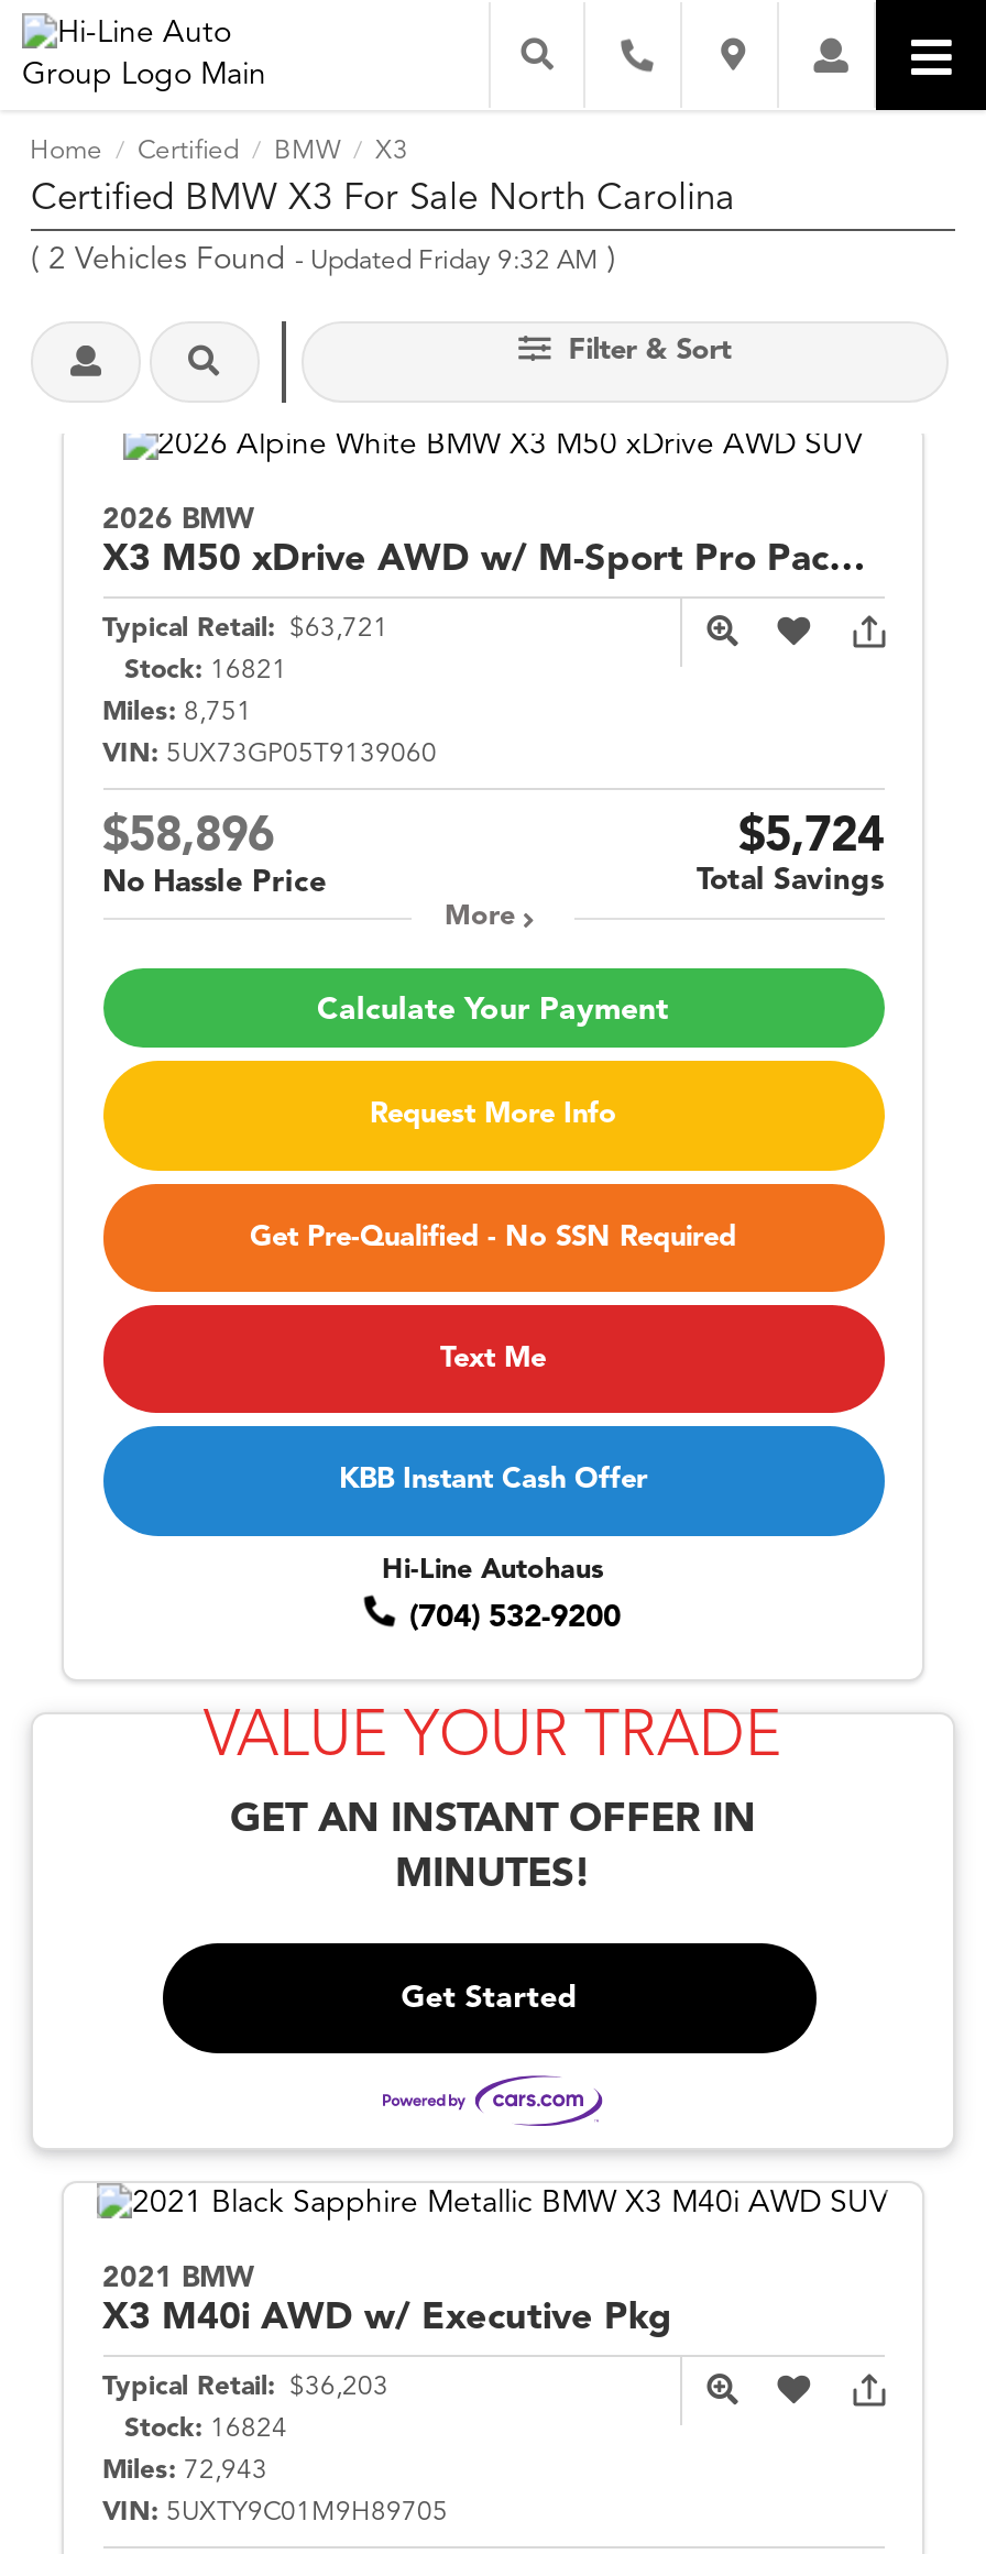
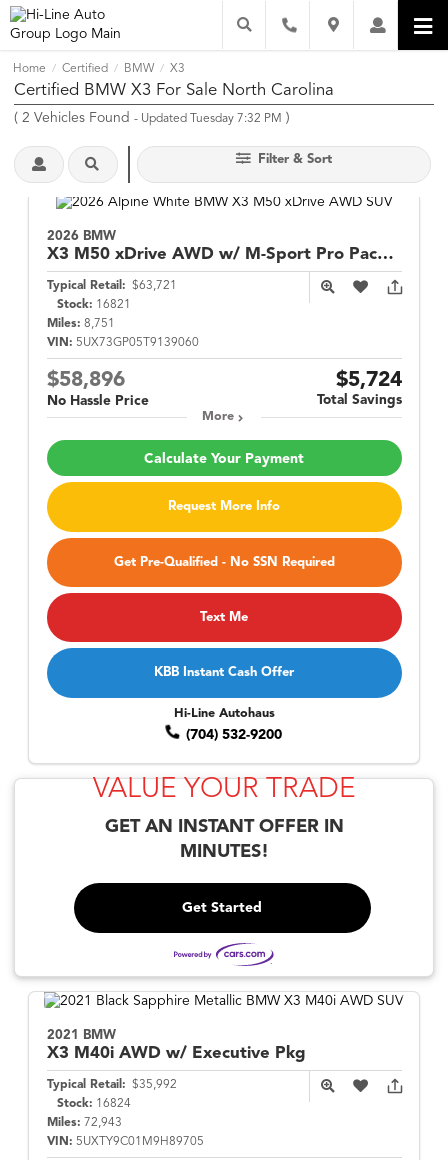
[31,245,616,275] (2 Vehicles Found - Updated Friday 9:32 AM) -> [14,111,290,125] (2 Vehicles Found - Updated Tuesday 7:32 PM)
[102,2374,388,2400] Typical Retail: $36,203 -> [46,1079,176,1091] Typical Retail: $35,992

